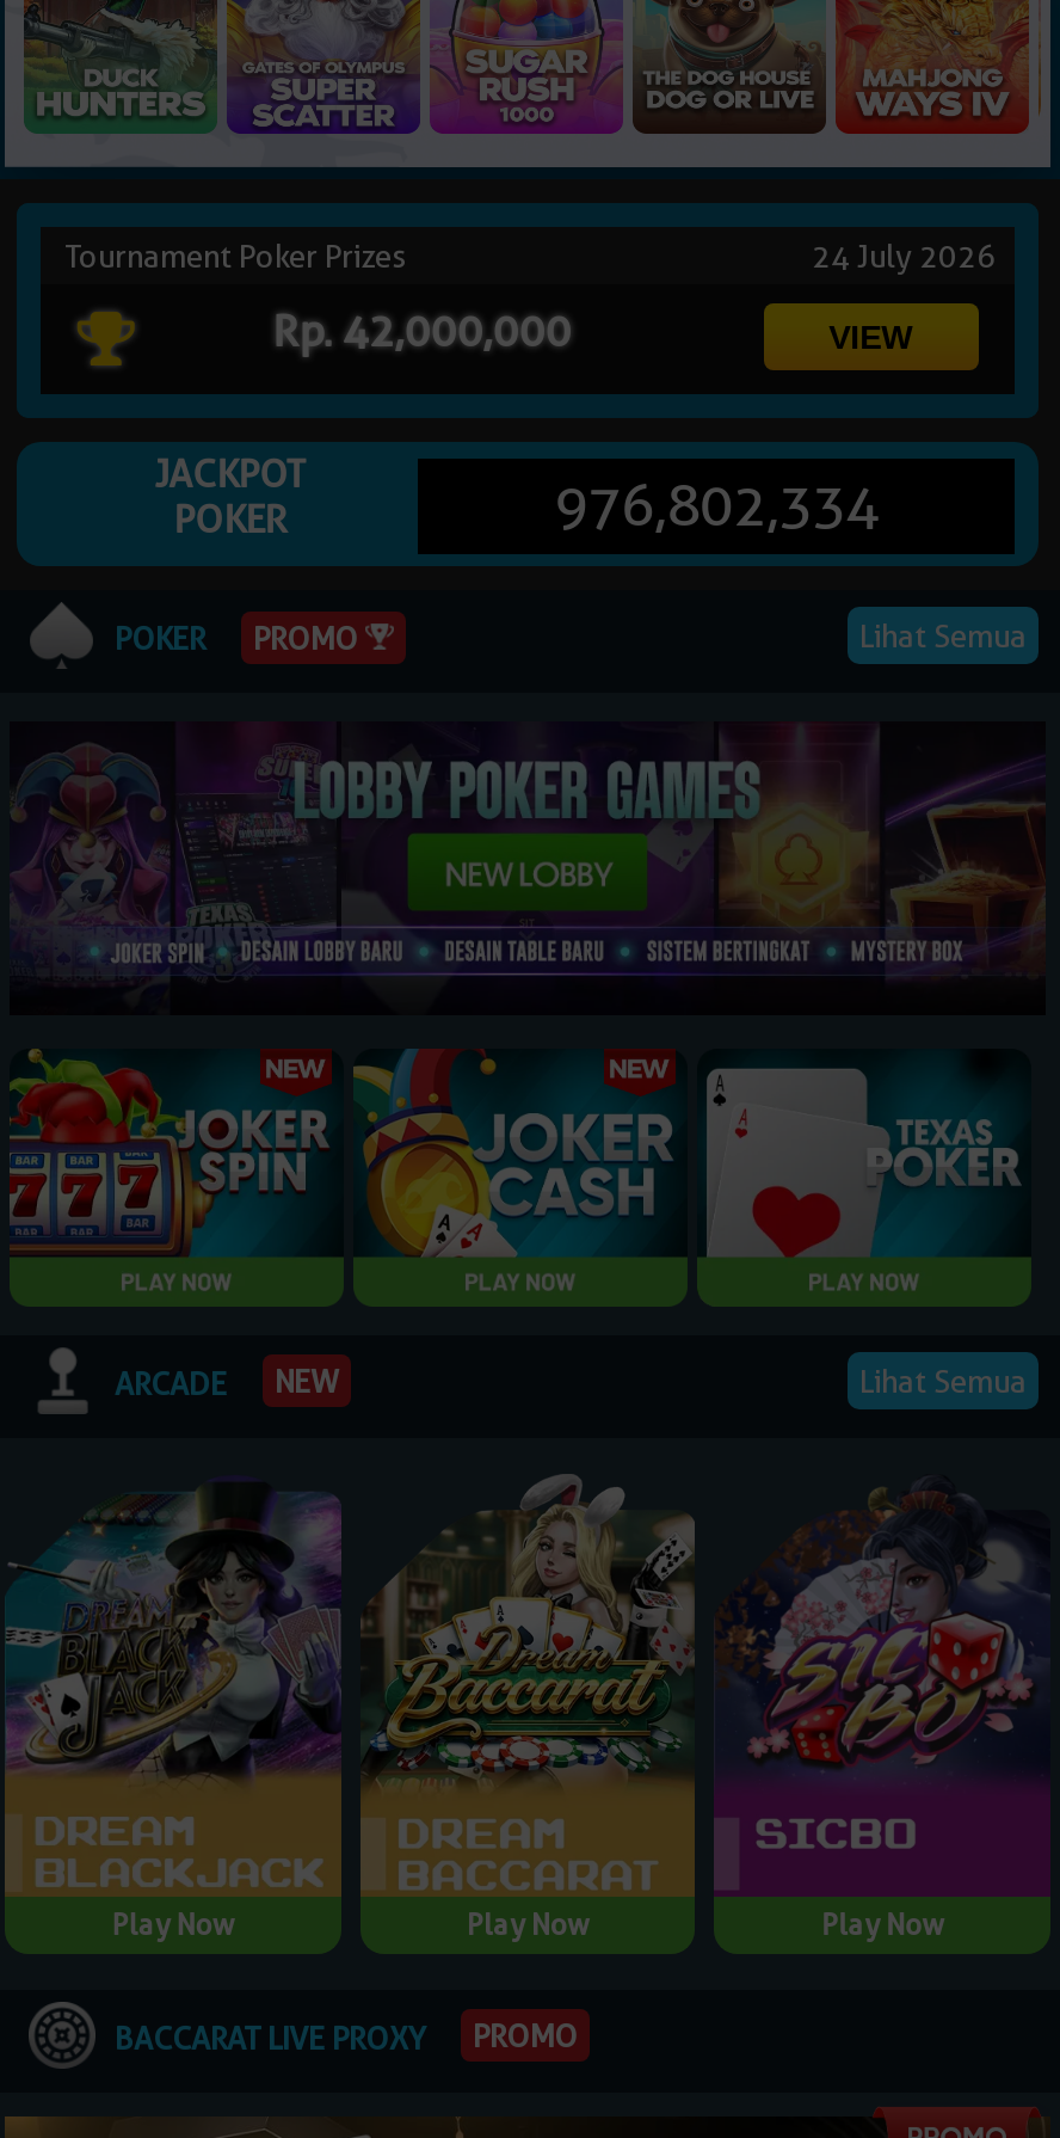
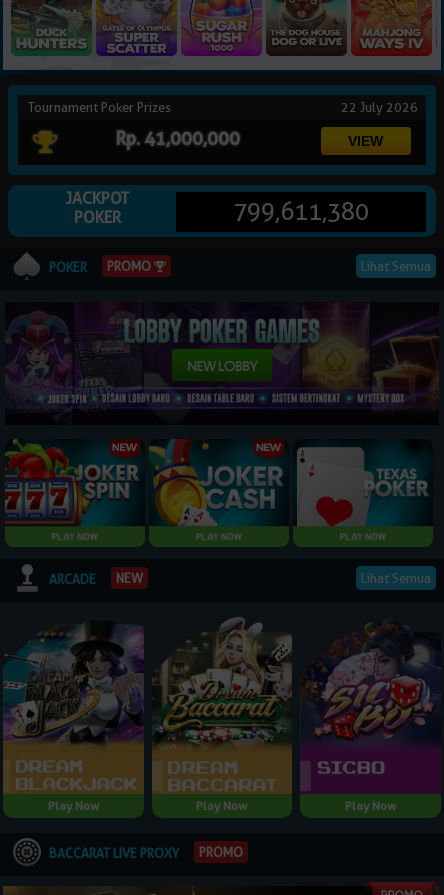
[812,237,1003,276] 24 July 2026 -> [341,99,421,115] 22 July 2026
[273,307,571,357] Rp. 42,000,000 -> [115,128,240,149] Rp. 41,000,000
[554,472,879,541] 976,802,334 -> [233,197,369,226] 799,611,380

